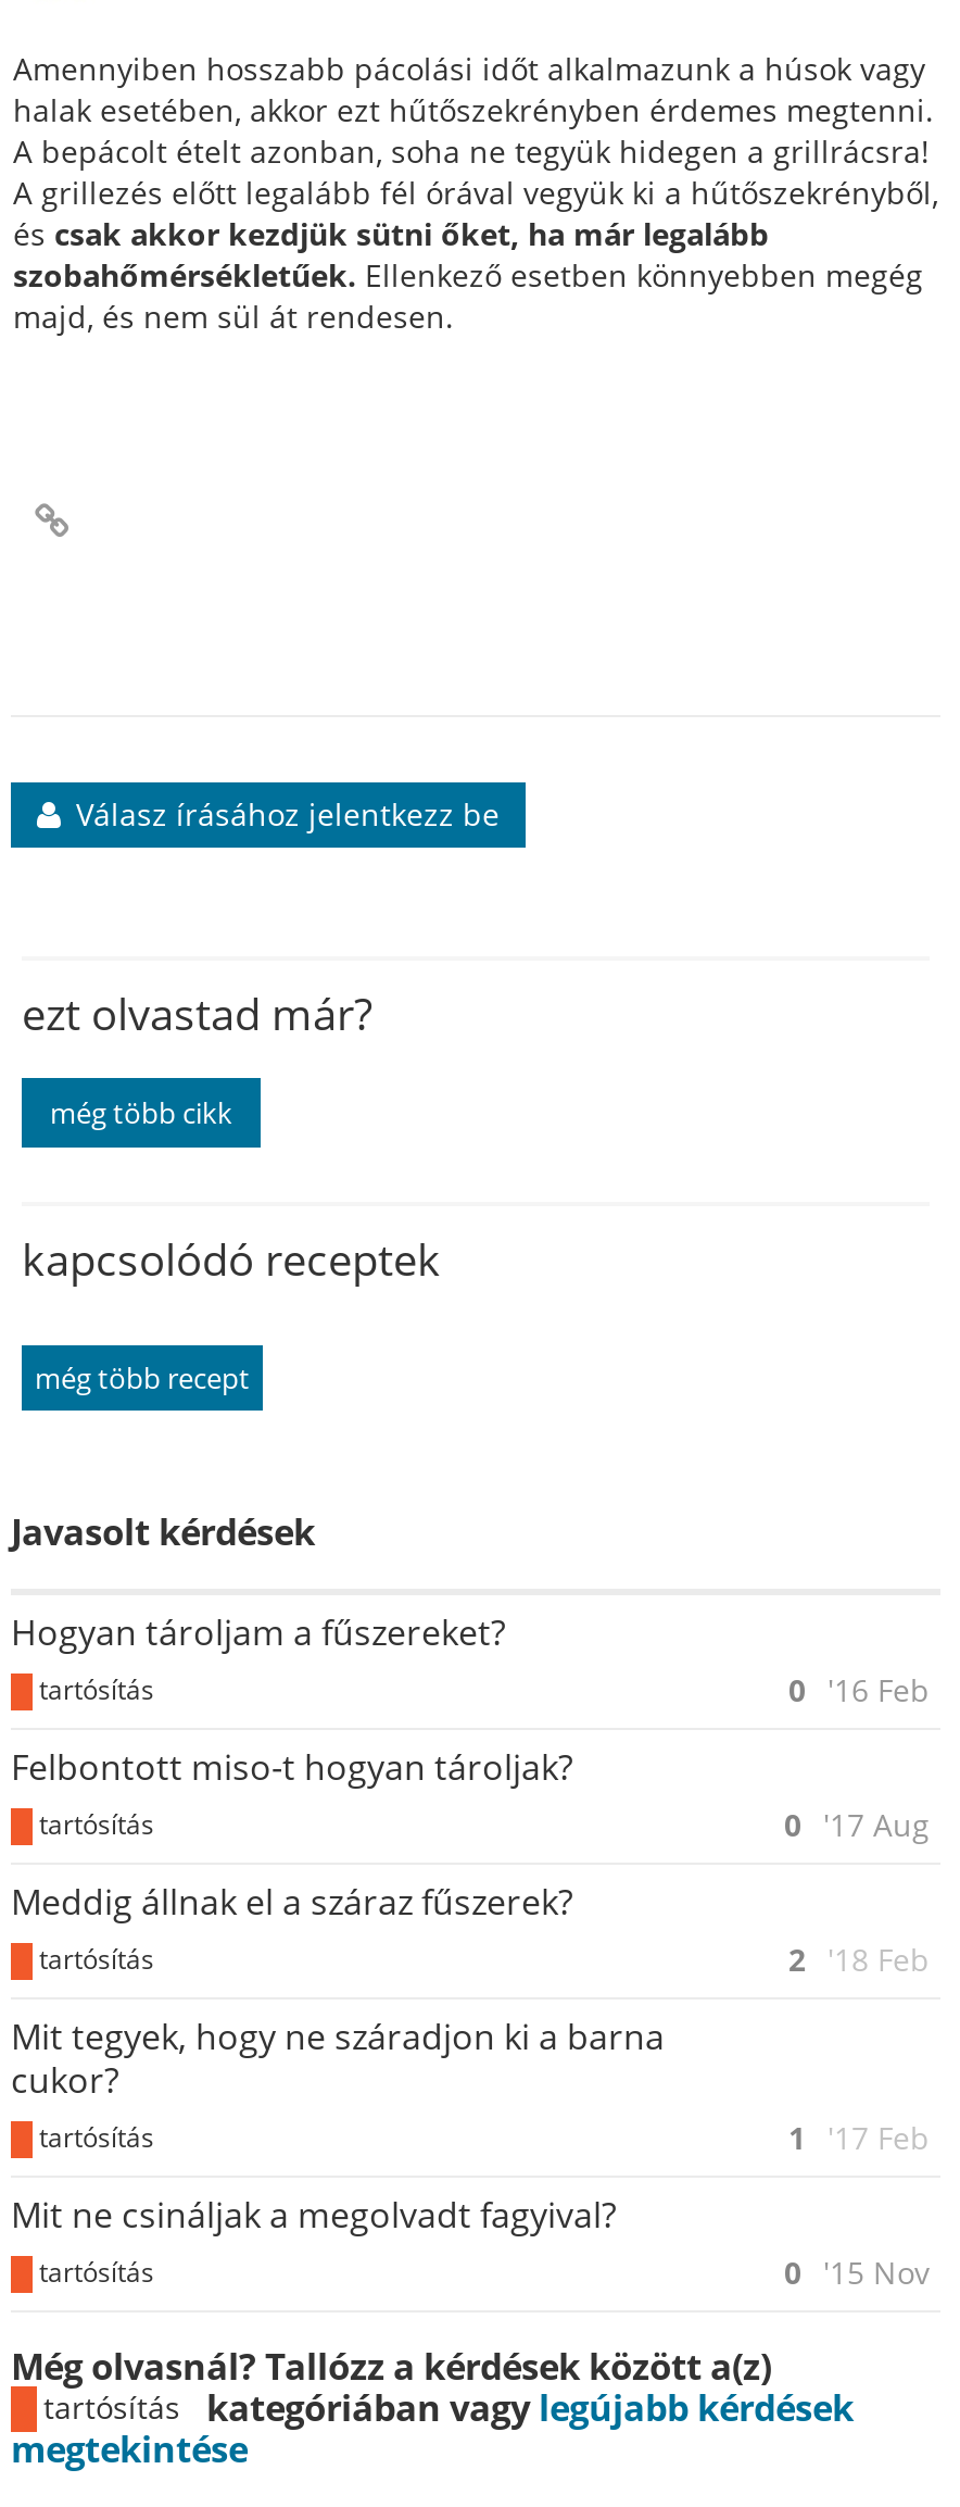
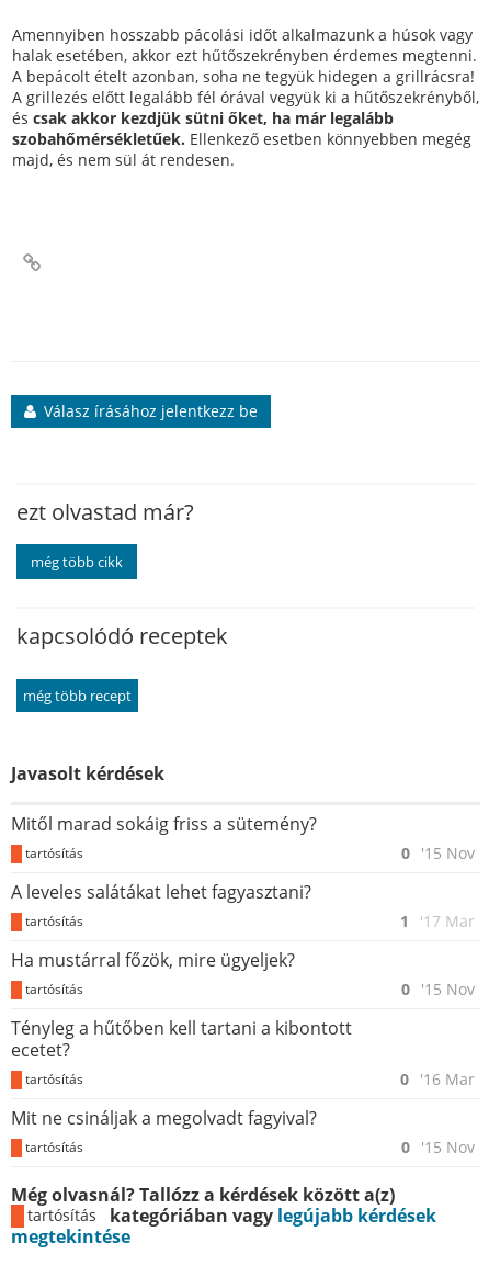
[11,1608,930,1710] Hogyan tároljam a fűszereket? | 0 '16 Feb -> [11,812,475,863] Mitől marad sokáig friss a sütemény? | 0 '15 Nov
[11,1743,930,1845] Felbontott miso-t hogyan tároljak? | 0 '17 Aug -> [11,880,475,931] A leveles salátákat lehet fagyasztani? | 1 '17 Mar
[11,1878,930,1980] Meddig állnak el a száraz fűszerek? | 2 '18 Feb -> [11,948,475,999] Ha mustárral főzök, mire ügyeljek? | 0 '15 Nov
[11,2012,930,2158] Mit tegyek, hogy ne száradjon ki a barna | cukor? | 1 '17 Feb -> [11,1016,475,1089] Tényleg a hűtőben kell tartani a kibontott | ecetet? | 0 '16 Mar

